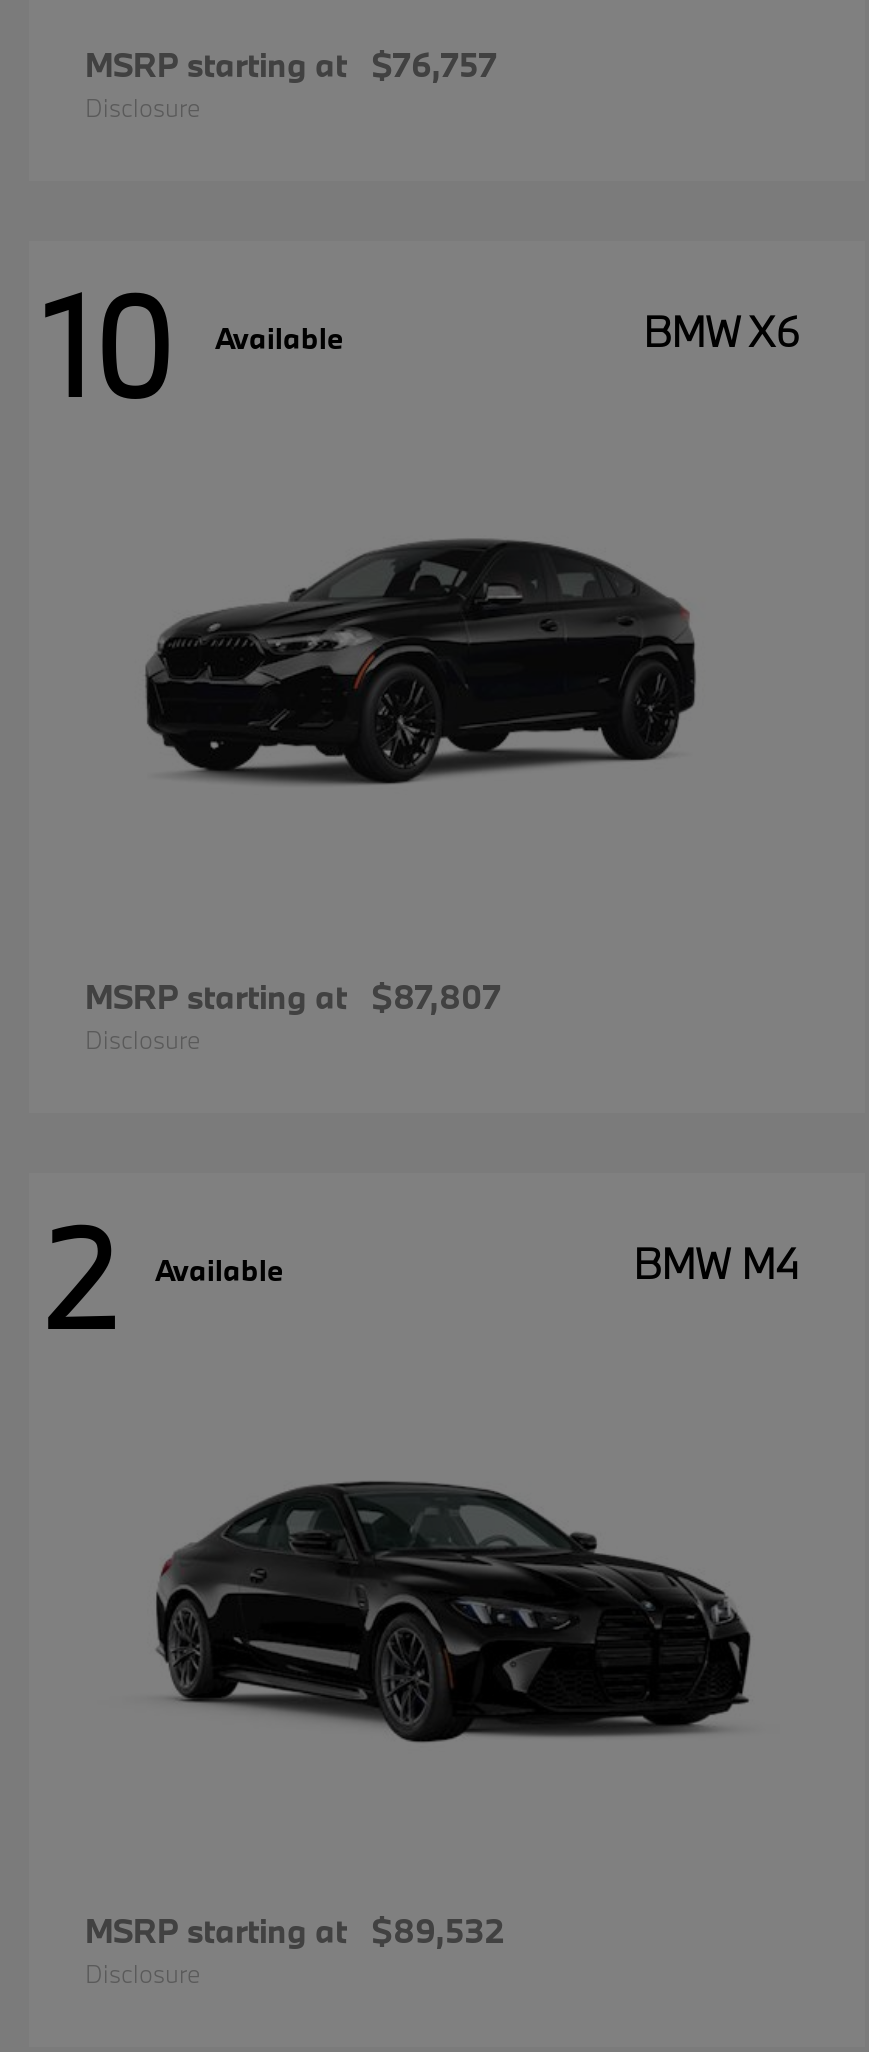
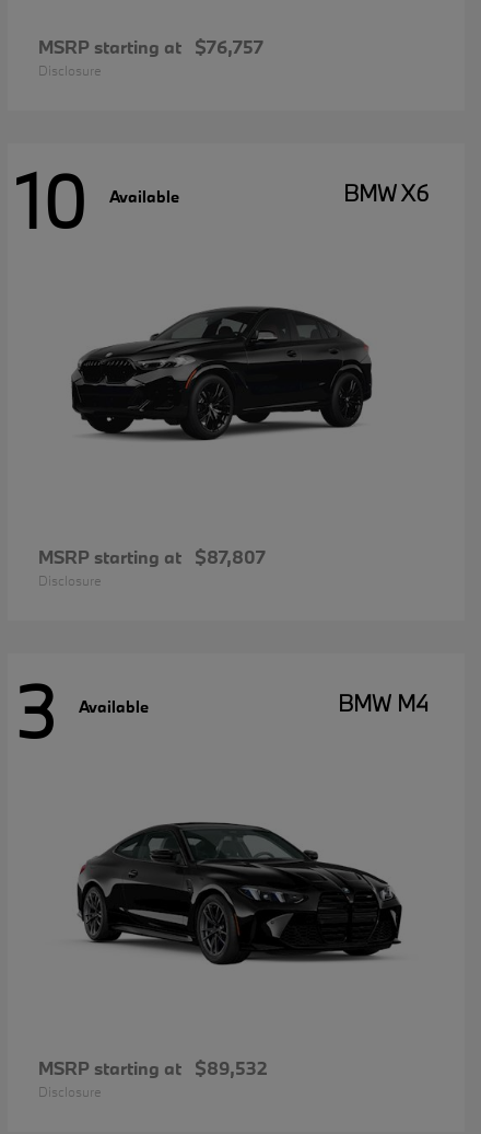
[45,1191,283,1365] 2 Available -> [16,663,149,758] 3 Available

